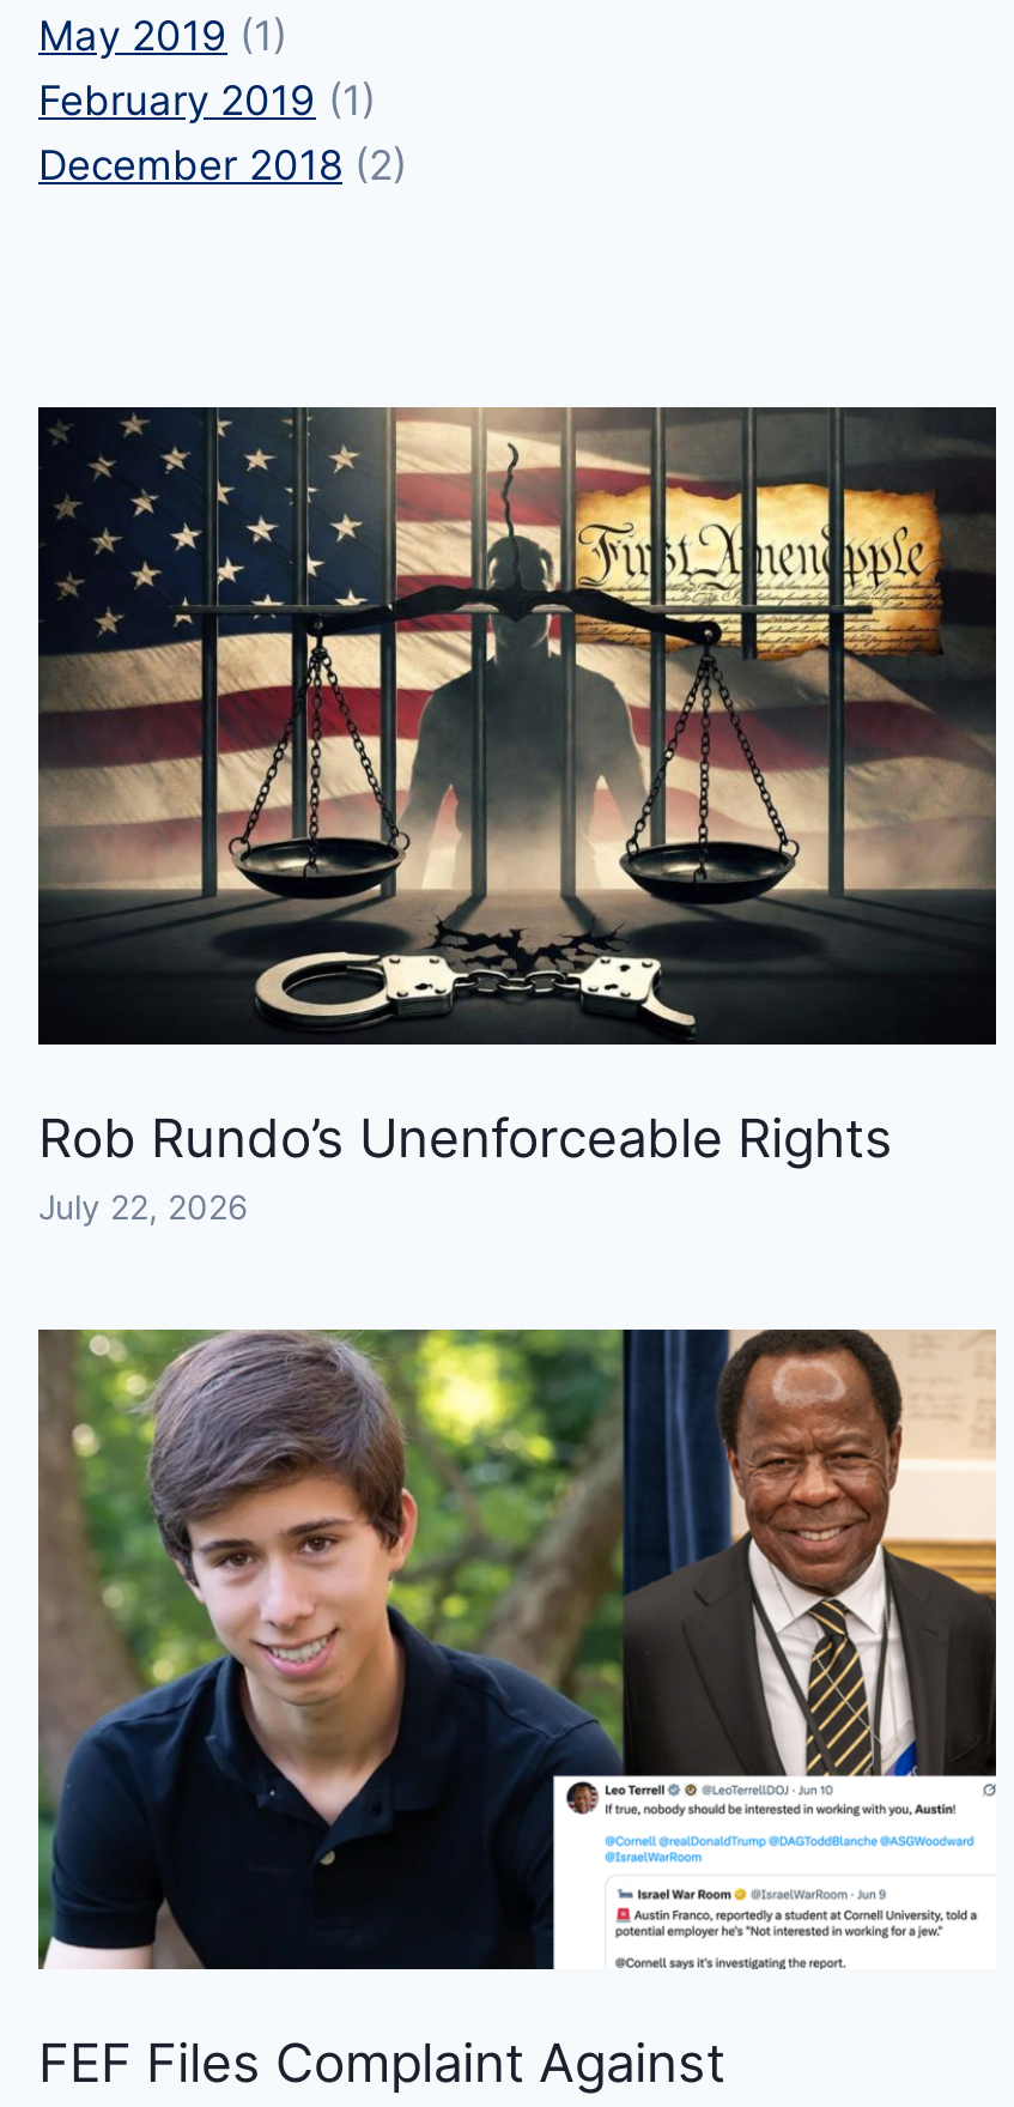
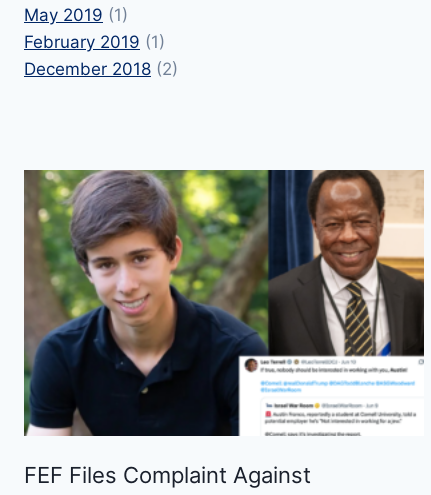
[36,405,998,1227] [image] | Rob Rundo’s Unenforceable Rights | July 22, 2026 -> none

